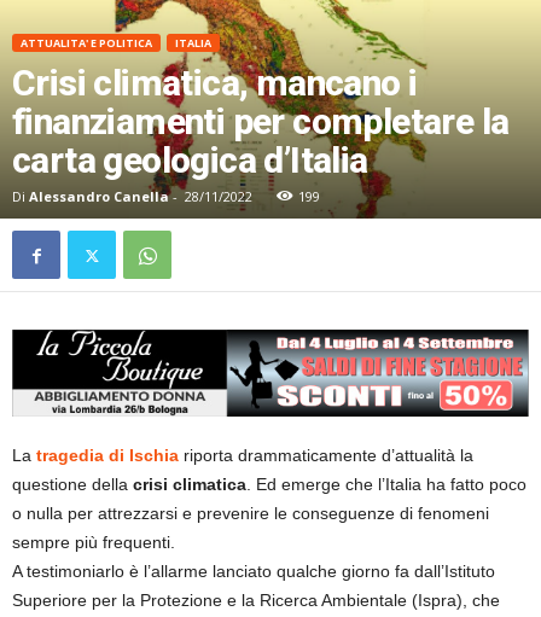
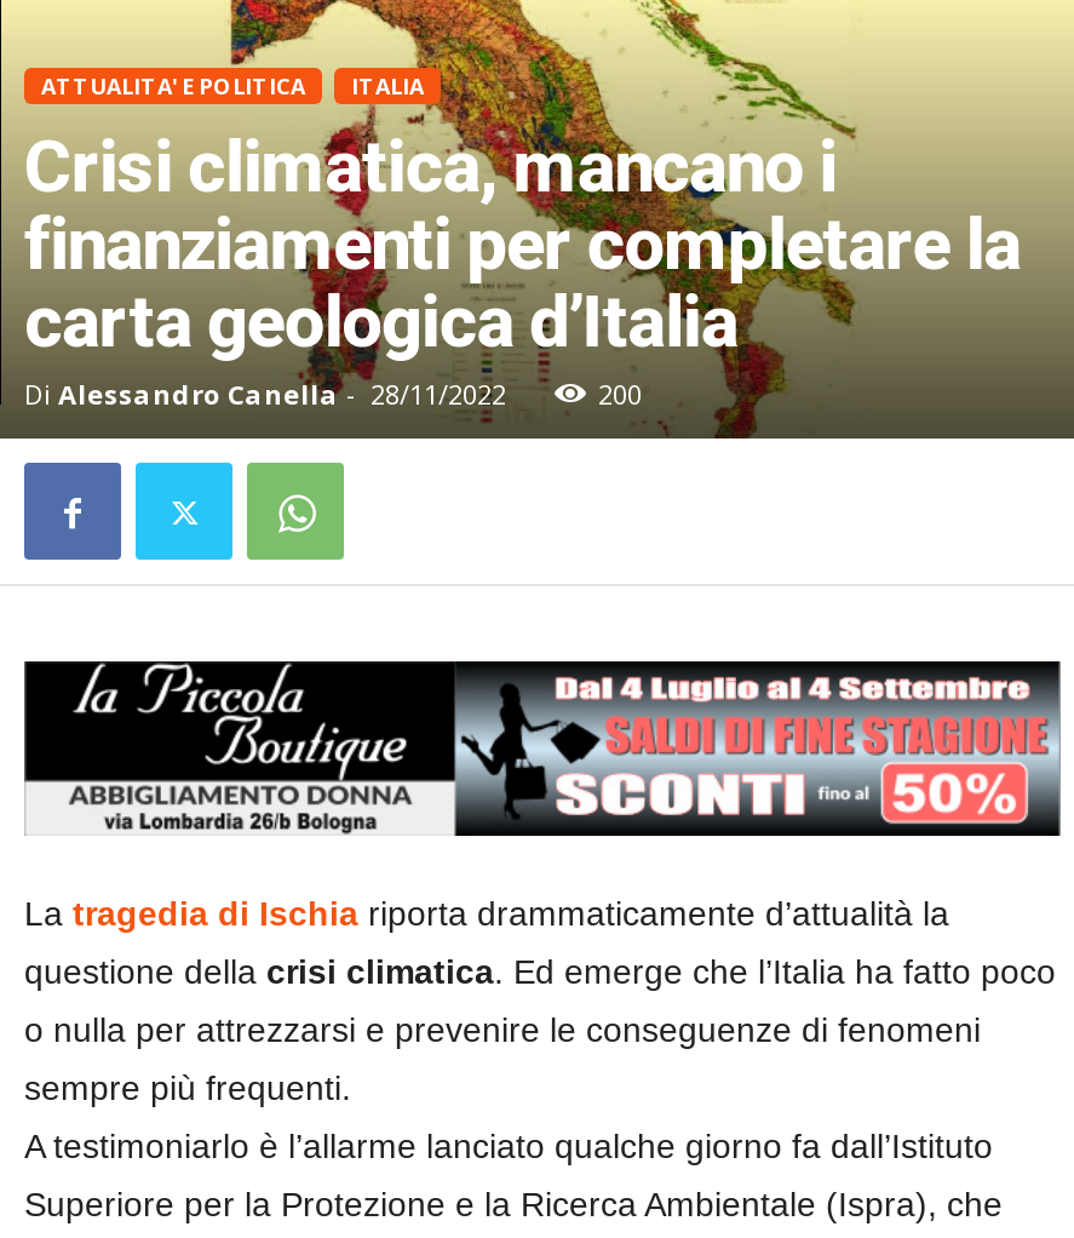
[298,188,320,206] 199 -> [598,377,642,413] 200

